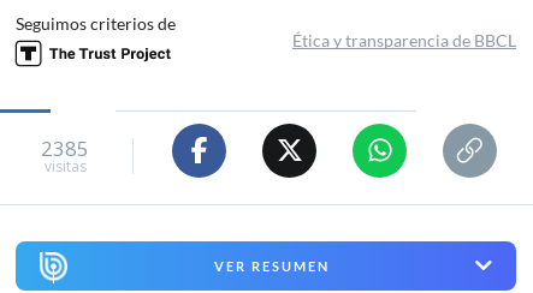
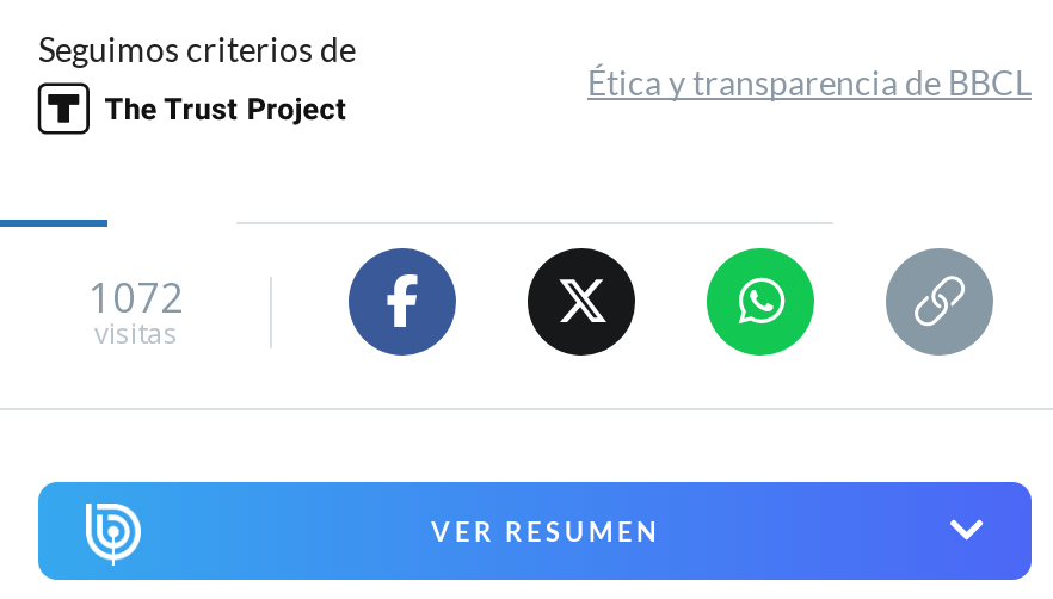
[41,135,89,162] 2385 -> [88,270,184,325] 1072

